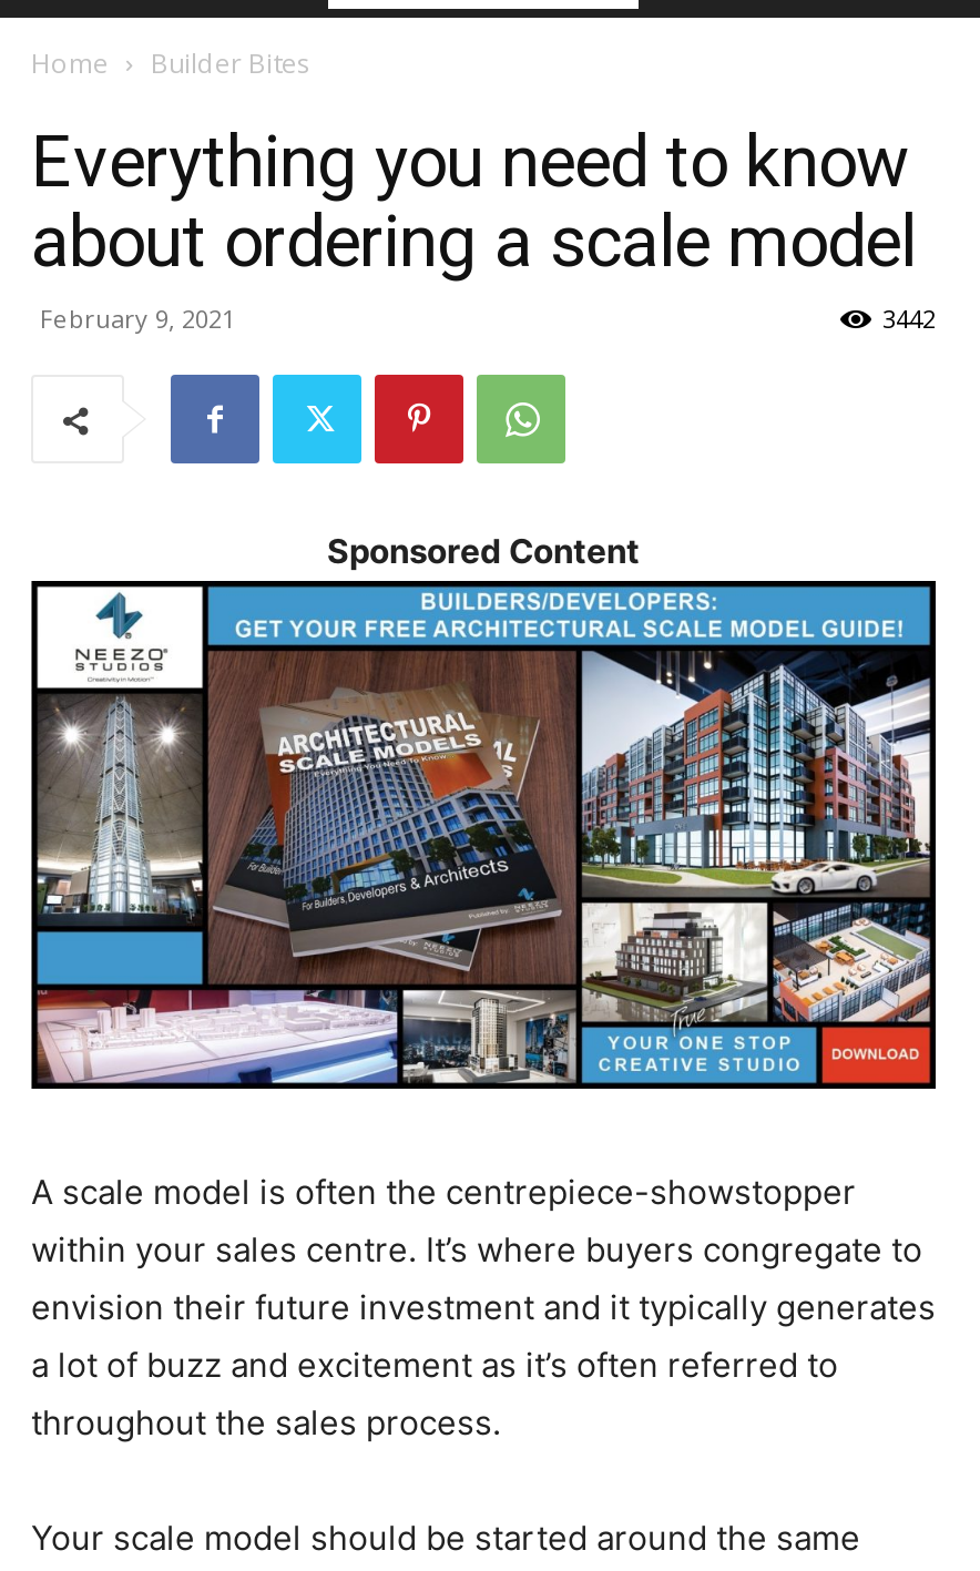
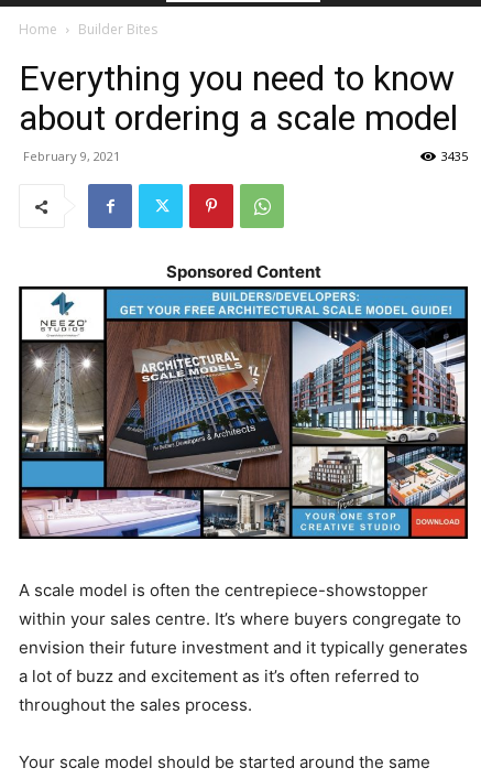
[882,302,936,335] 3442 -> [441,148,468,164] 3435

